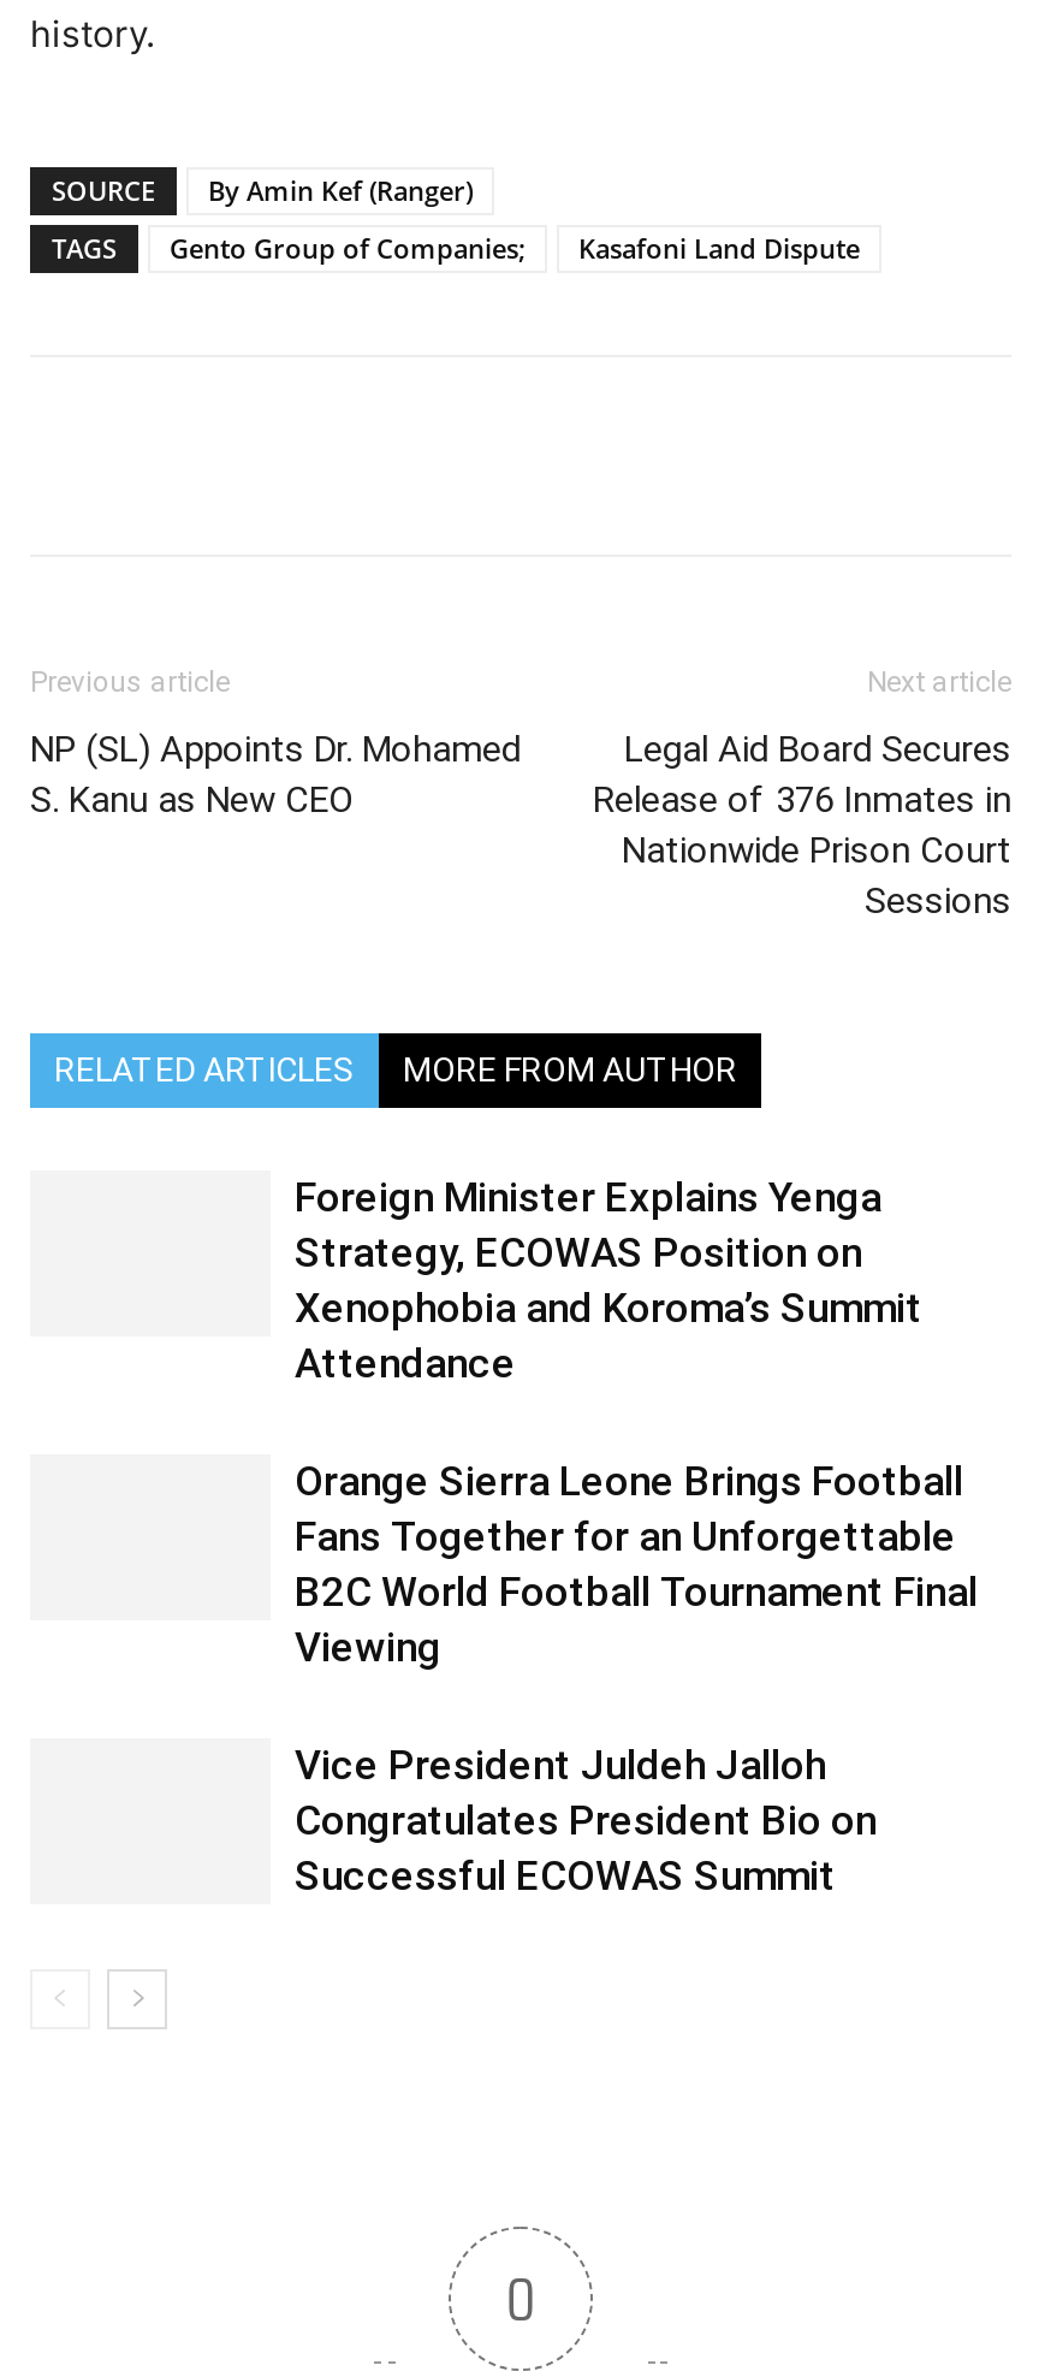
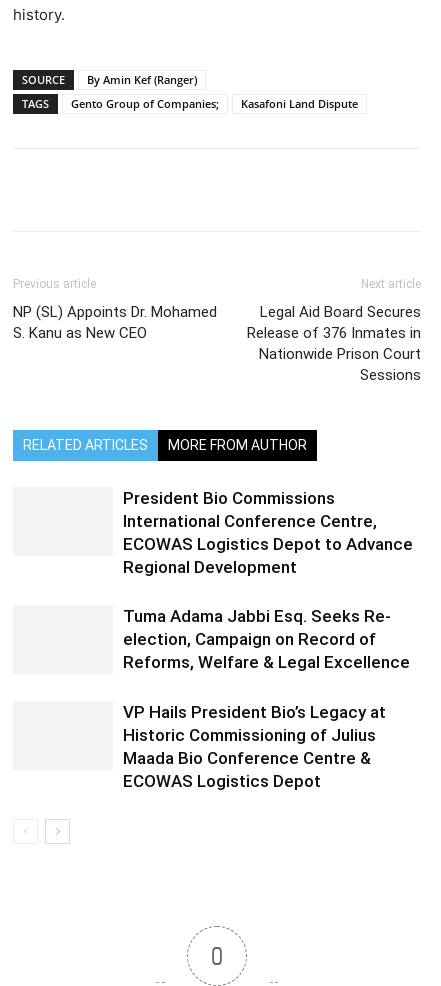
[295,1172,922,1387] Foreign Minister Explains Yenga | Strategy, ECOWAS Position on | Xenophobia and Koroma’s Summit | Attendance -> [123,488,413,577] President Bio Commissions | International Conference Centre, | ECOWAS Logistics Depot to Advance | Regional Development
[295,1456,978,1670] Orange Sierra Leone Brings Football | Fans Together for an Unforgettable | B2C World Football Tournament Final | Viewing -> [123,606,410,672] Tuma Adama Jabbi Esq. Seeks Re- | election, Campaign on Record of | Reforms, Welfare & Legal Excellence
[295,1740,877,1899] Vice President Juldeh Jalloh | Congratulates President Bio on | Successful ECOWAS Summit -> [123,702,386,791] VP Hails President Bio’s Legacy at | Historic Commissioning of Julius | Maada Bio Conference Centre & | ECOWAS Logistics Depot

